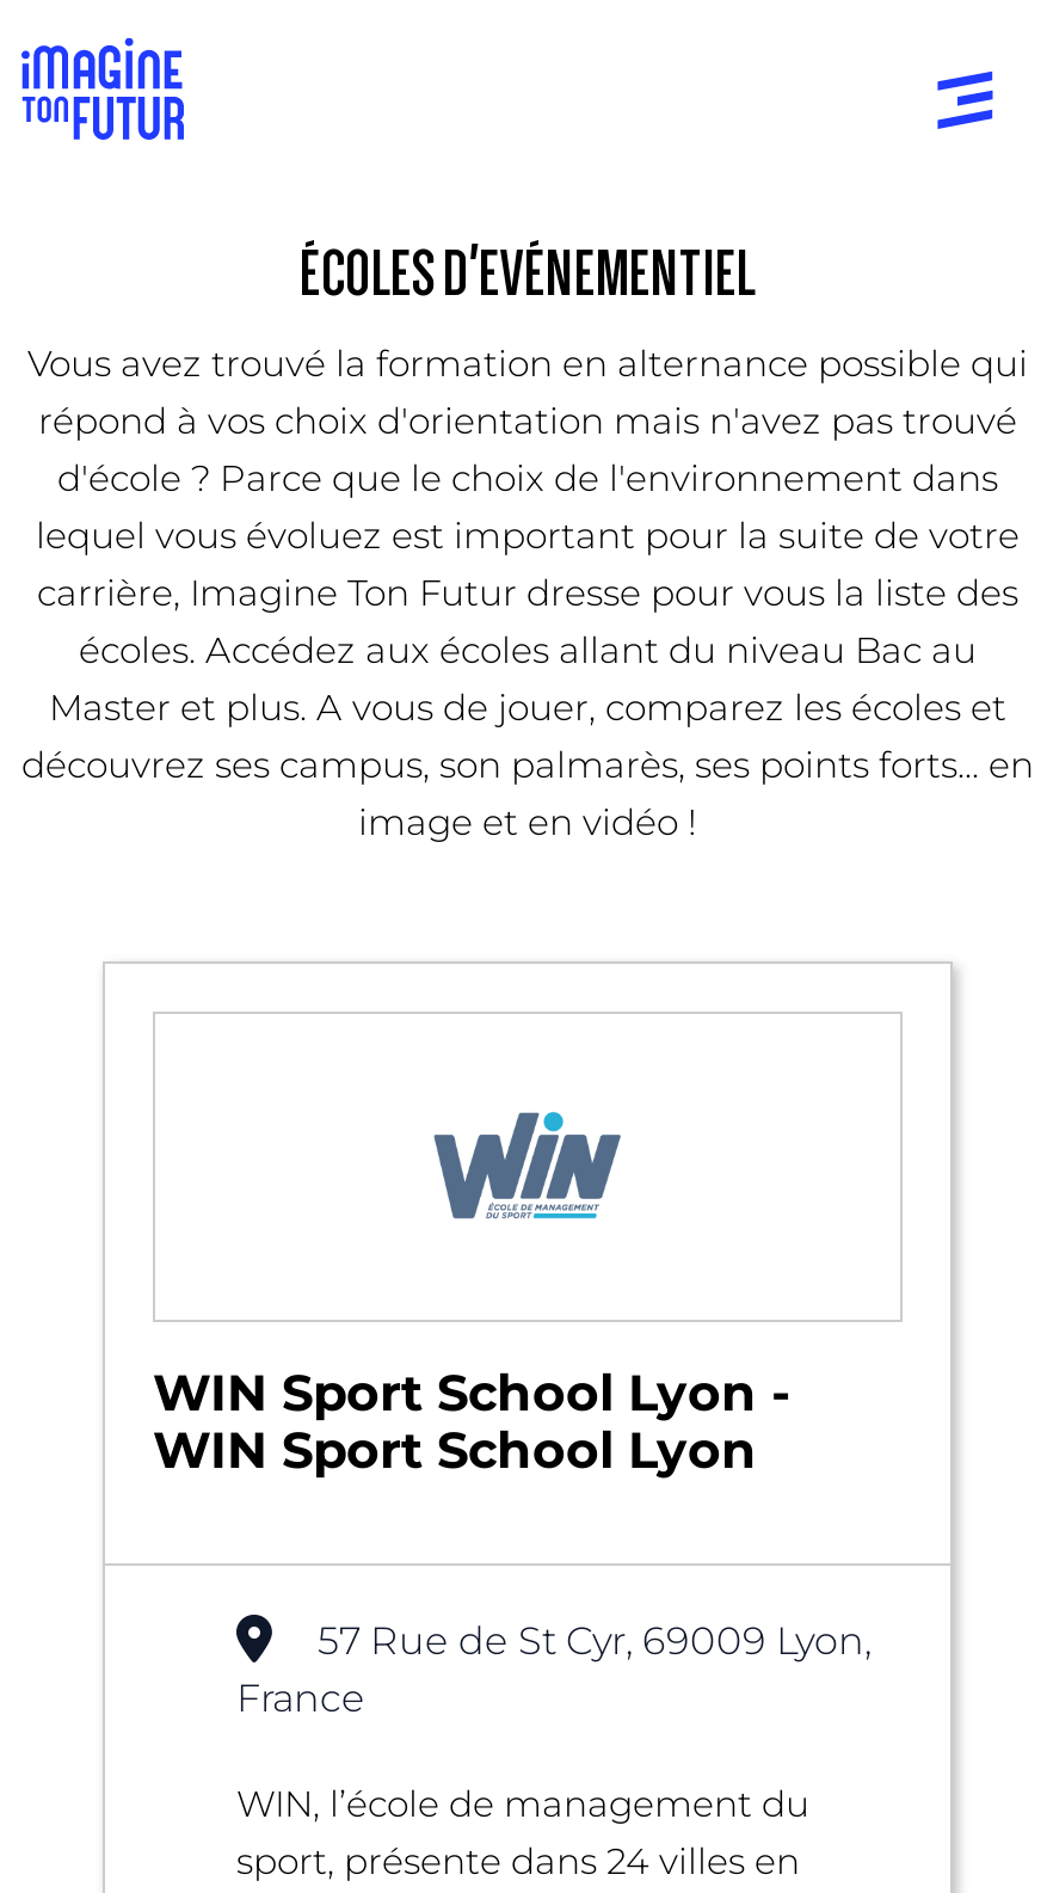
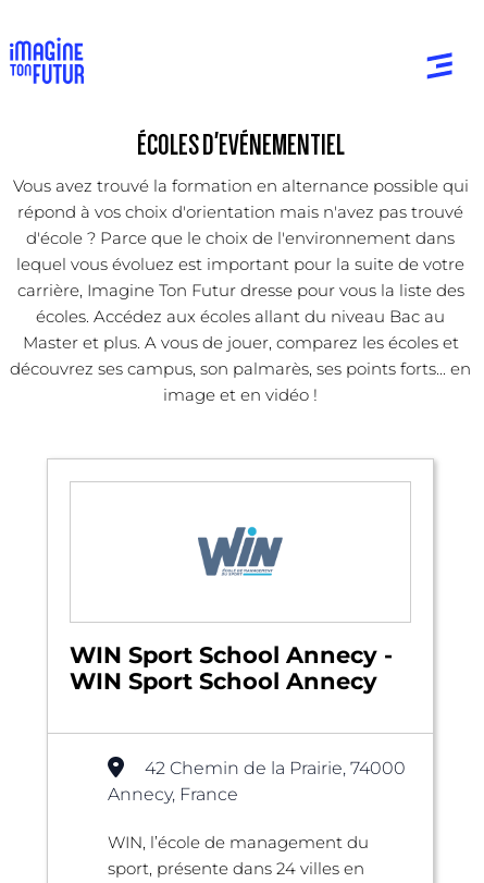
[153,1362,790,1479] WIN Sport School Lyon - | WIN Sport School Lyon -> [70,641,393,694] WIN Sport School Annecy - | WIN Sport School Annecy
[236,1618,872,1720] 57 Rue de St Cyr, 69009 Lyon, | France -> [108,757,406,804] 42 Chemin de la Prairie, 74000 | Annecy, France

